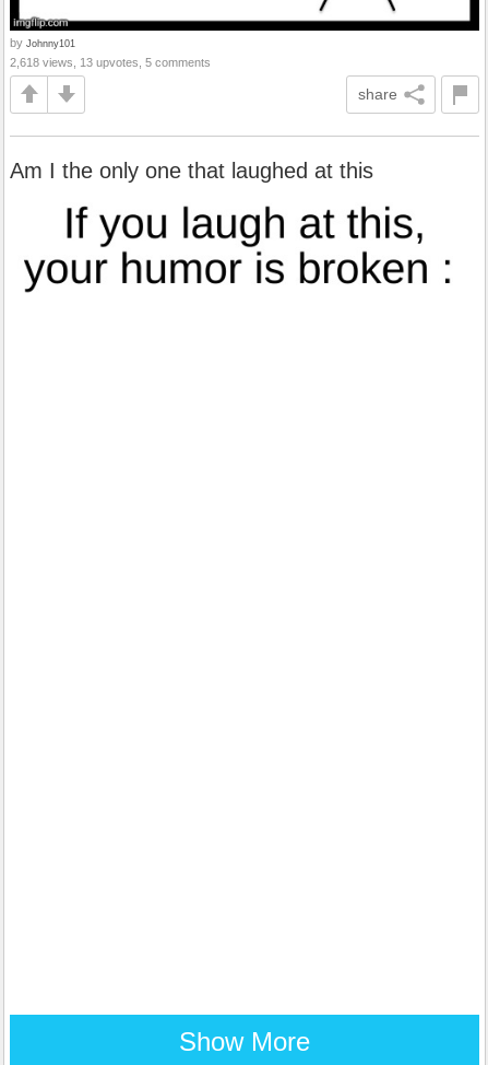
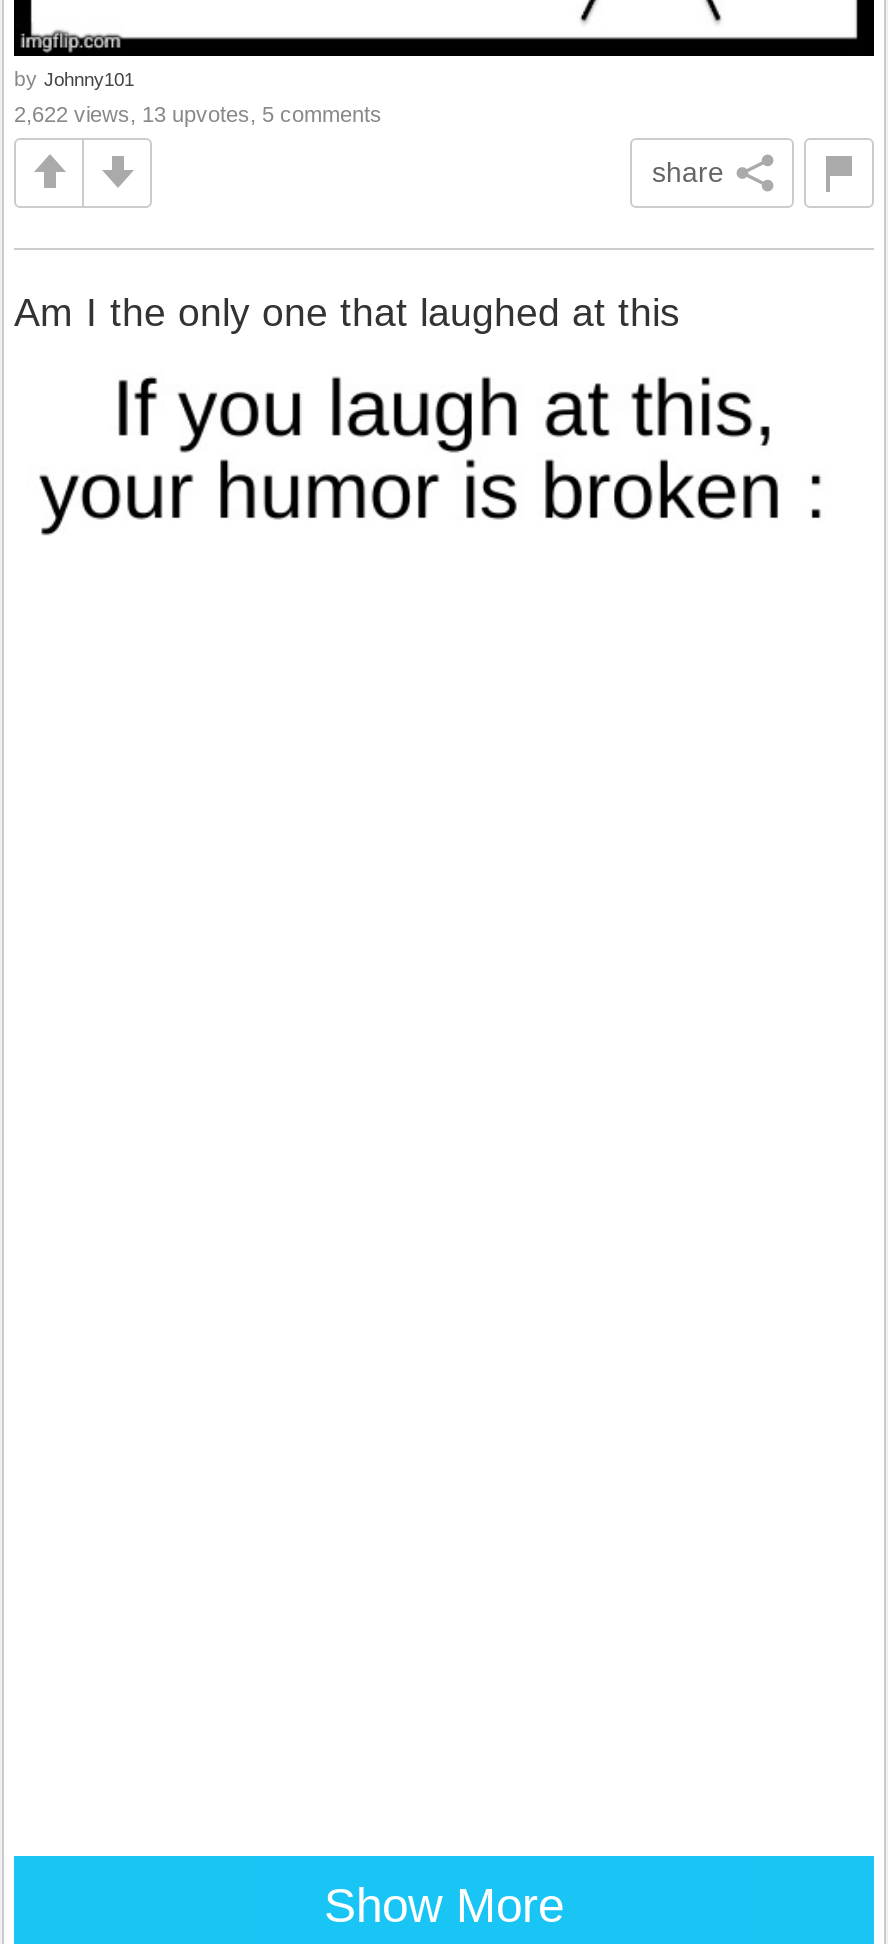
[10,55,211,68] 2,618 views, 13 upvotes, 5 comments -> [14,101,382,125] 2,622 views, 13 upvotes, 5 comments

